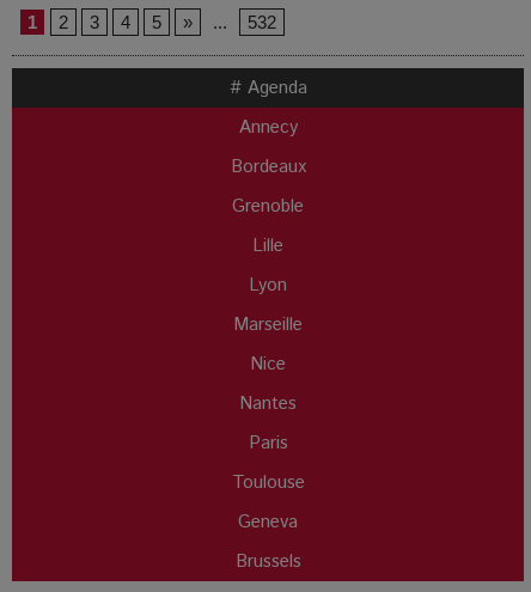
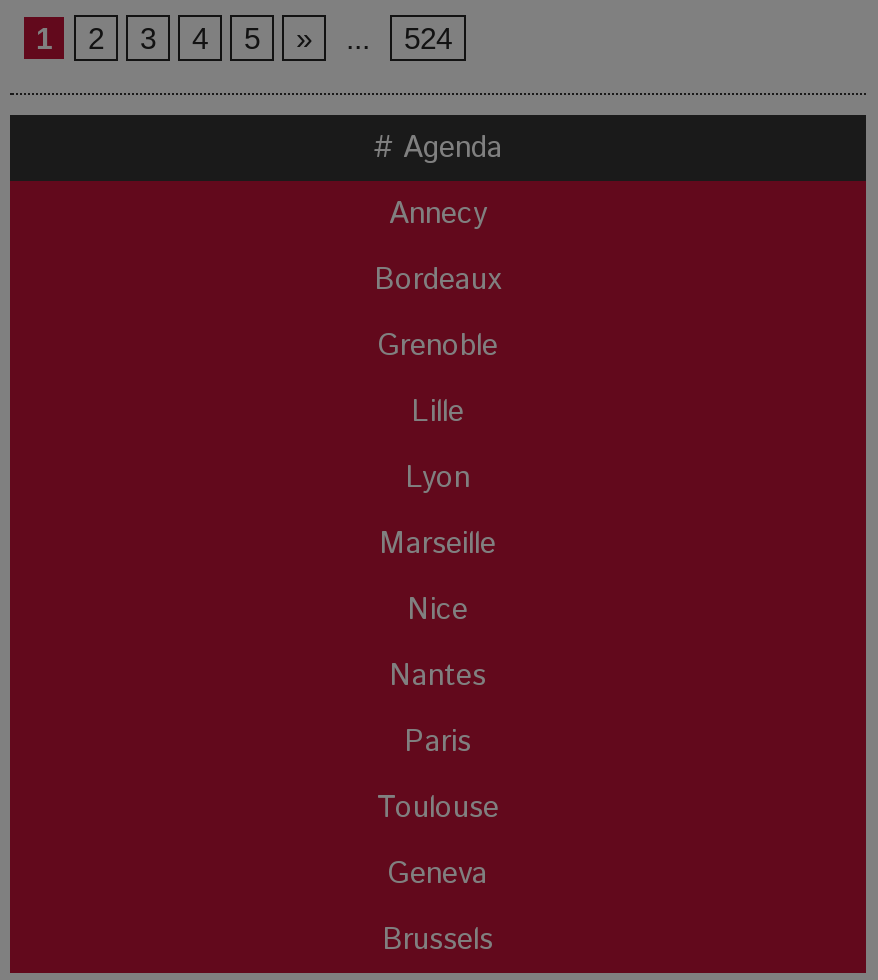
[248,12,276,32] 532 -> [404,21,452,55] 524

